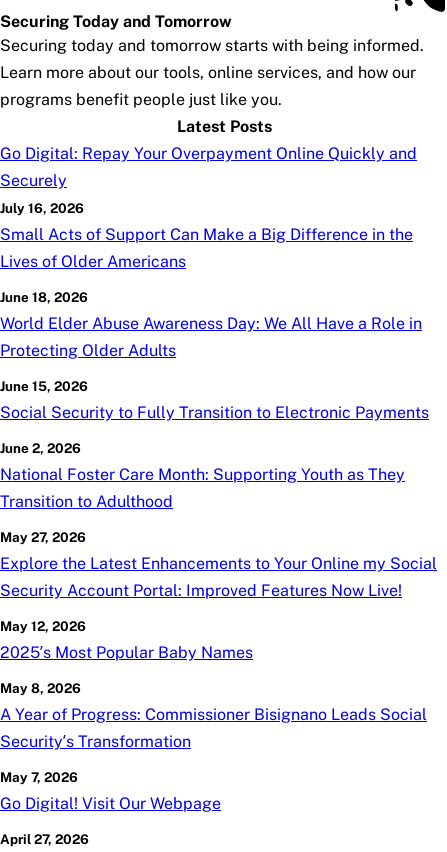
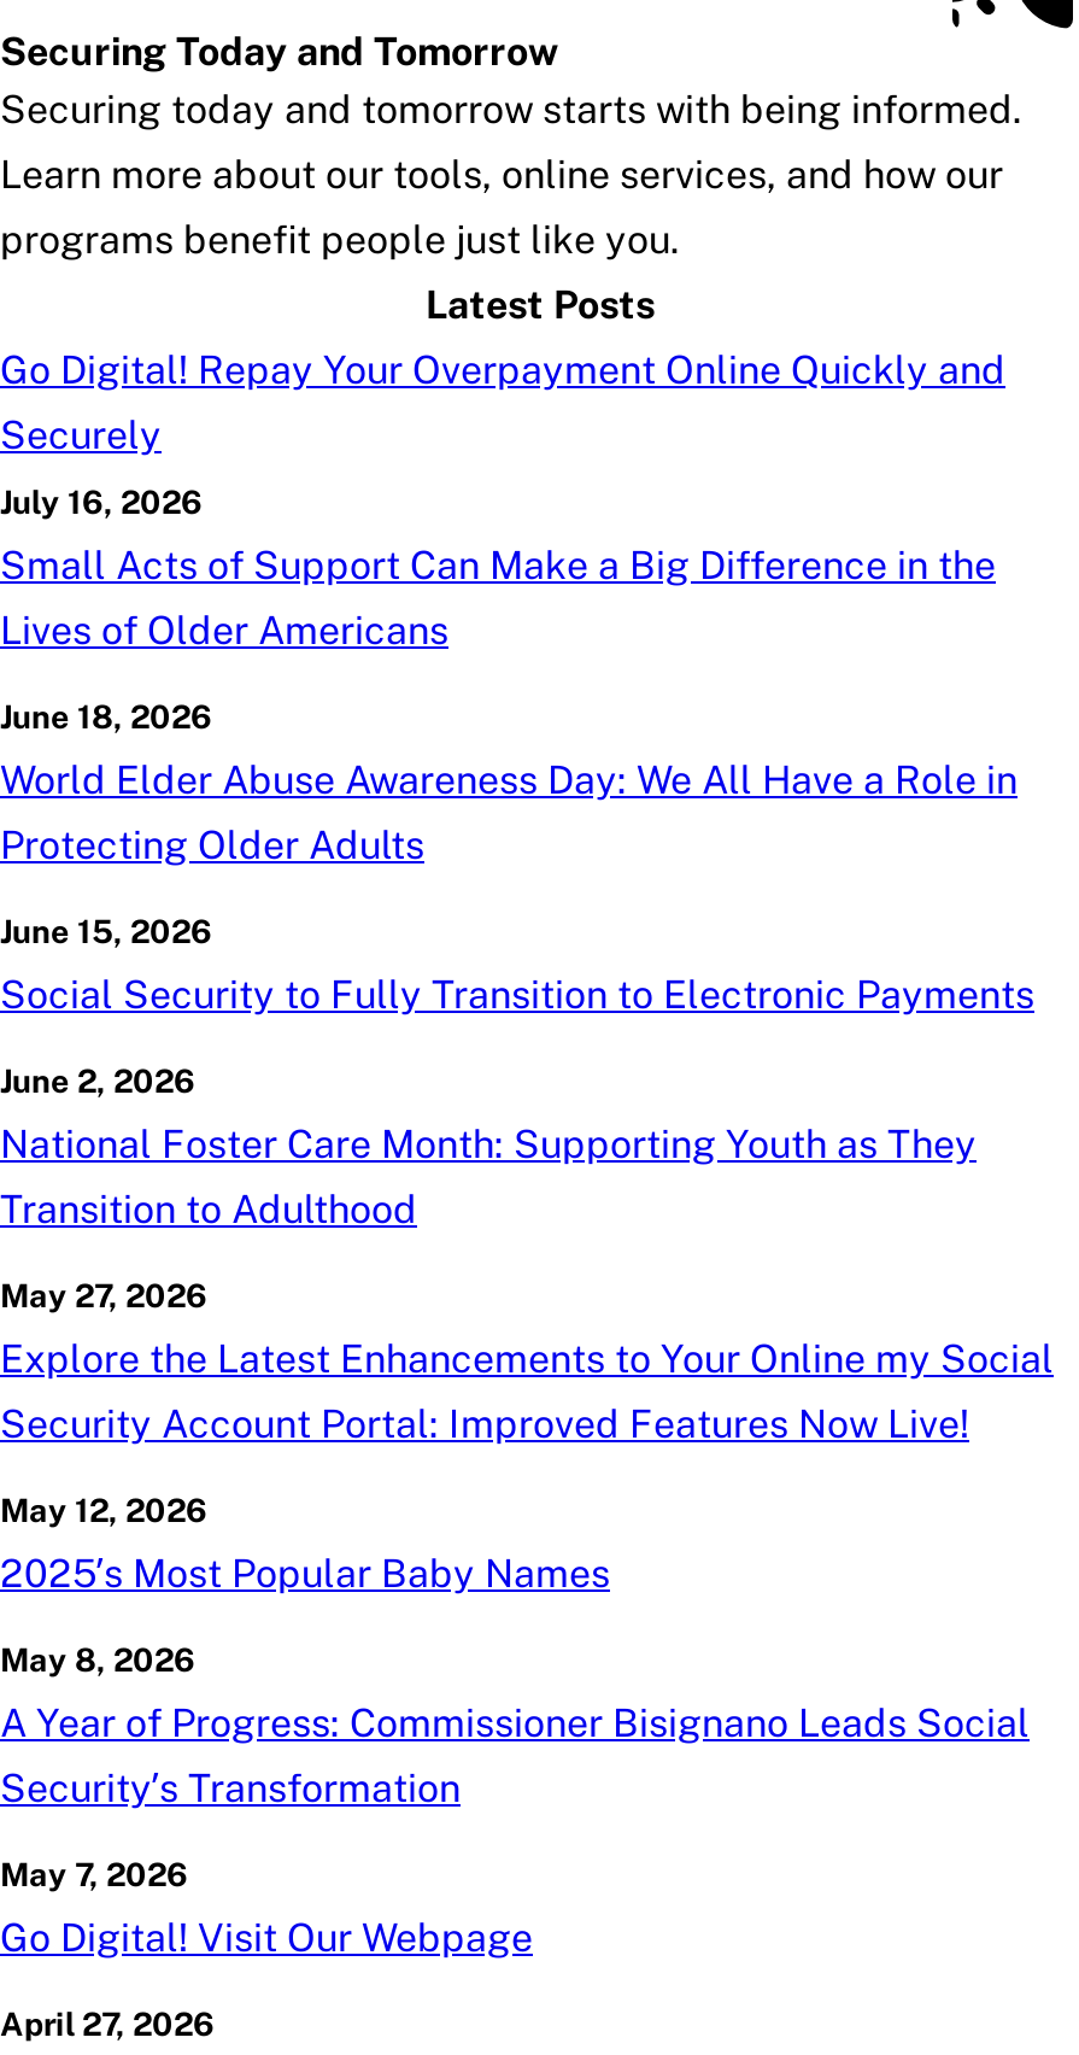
[0,144,417,163] Go Digital: Repay Your Overpayment Online Quickly and -> [0,347,1005,393] Go Digital! Repay Your Overpayment Online Quickly and

